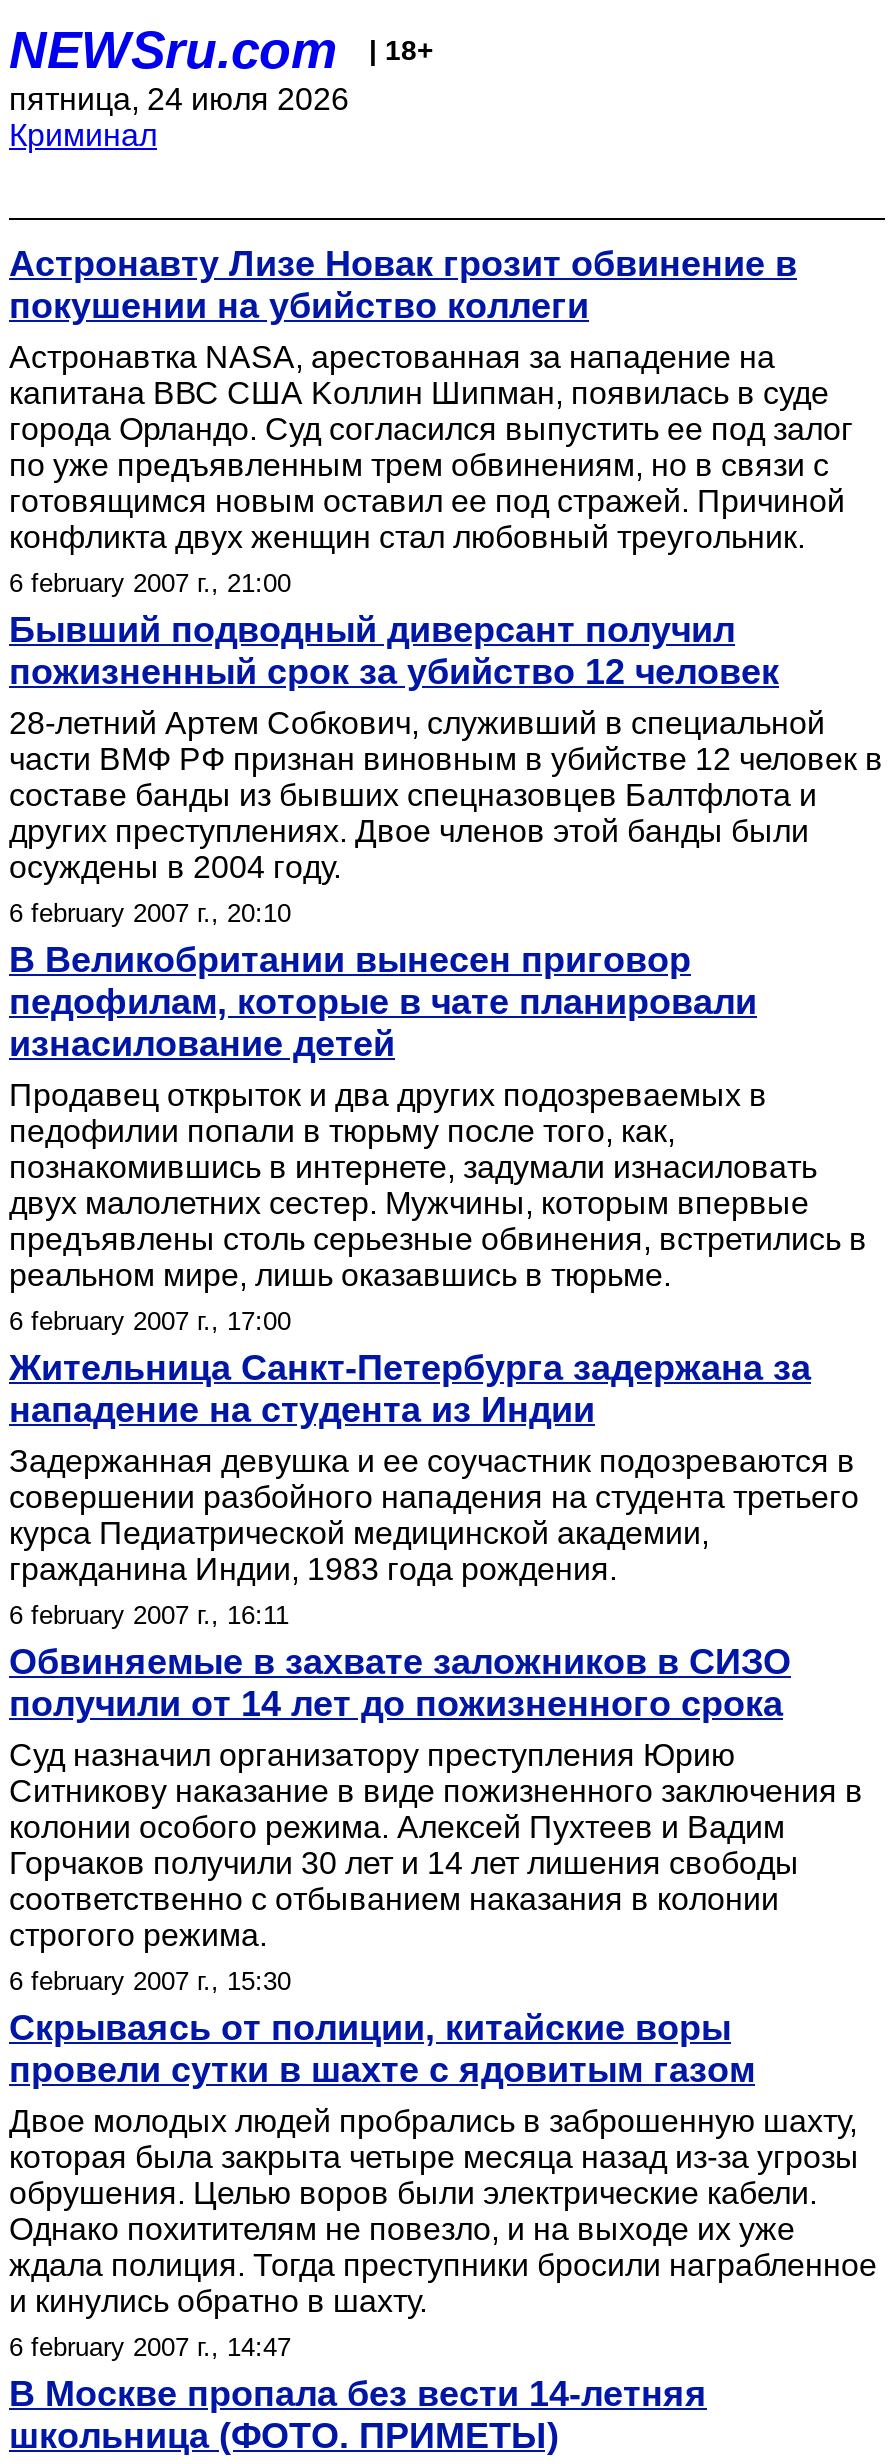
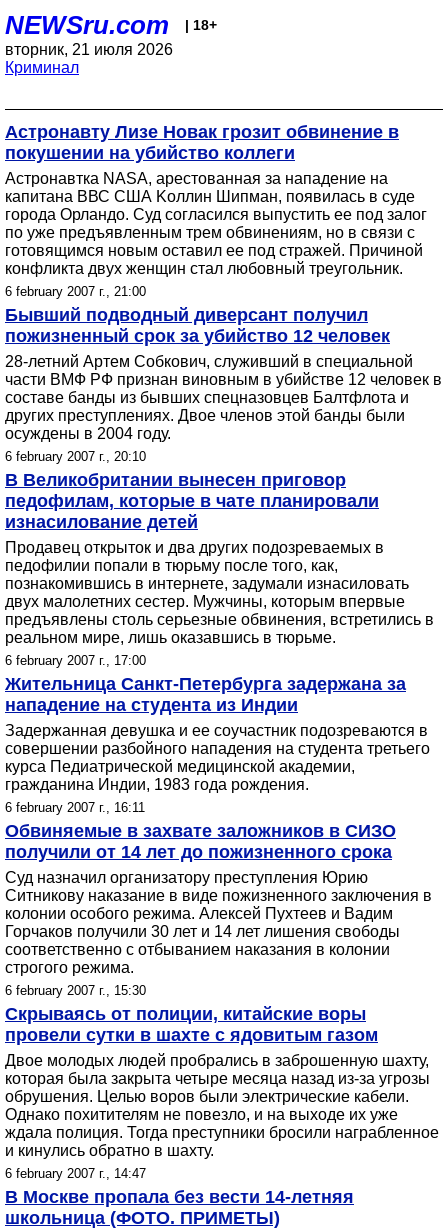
[9,82,349,116] пятница, 24 июля 2026 -> [5,41,173,58] вторник, 21 июля 2026

